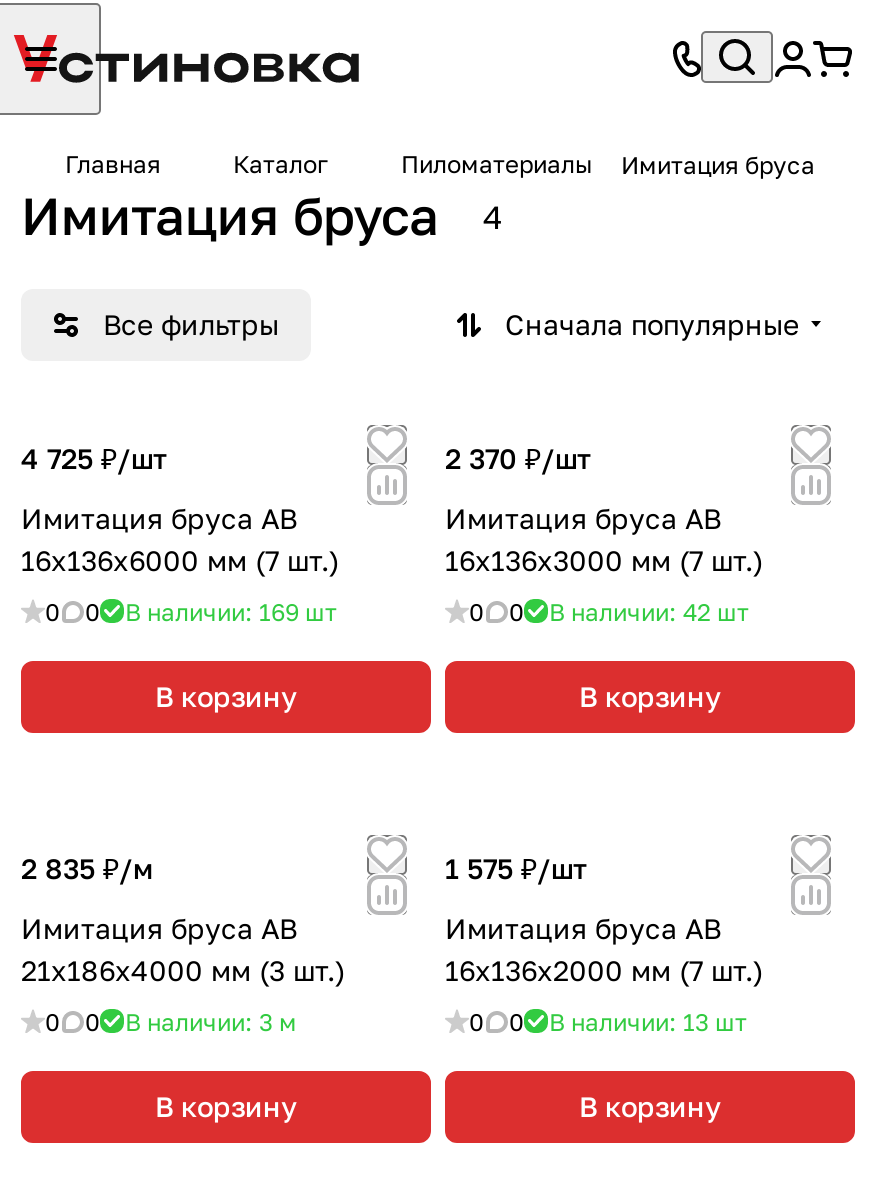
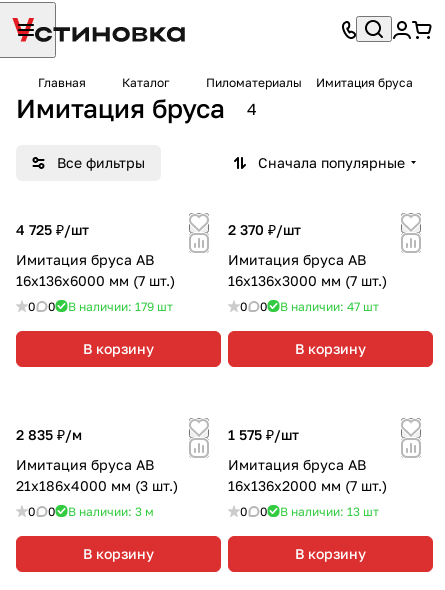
[45,597,337,627] 0 0 В наличии: 169 шт -> [28,299,173,314] 0 0 В наличии: 179 шт
[469,597,749,627] 0 0 В наличии: 42 шт -> [240,299,379,314] 0 0 В наличии: 47 шт

